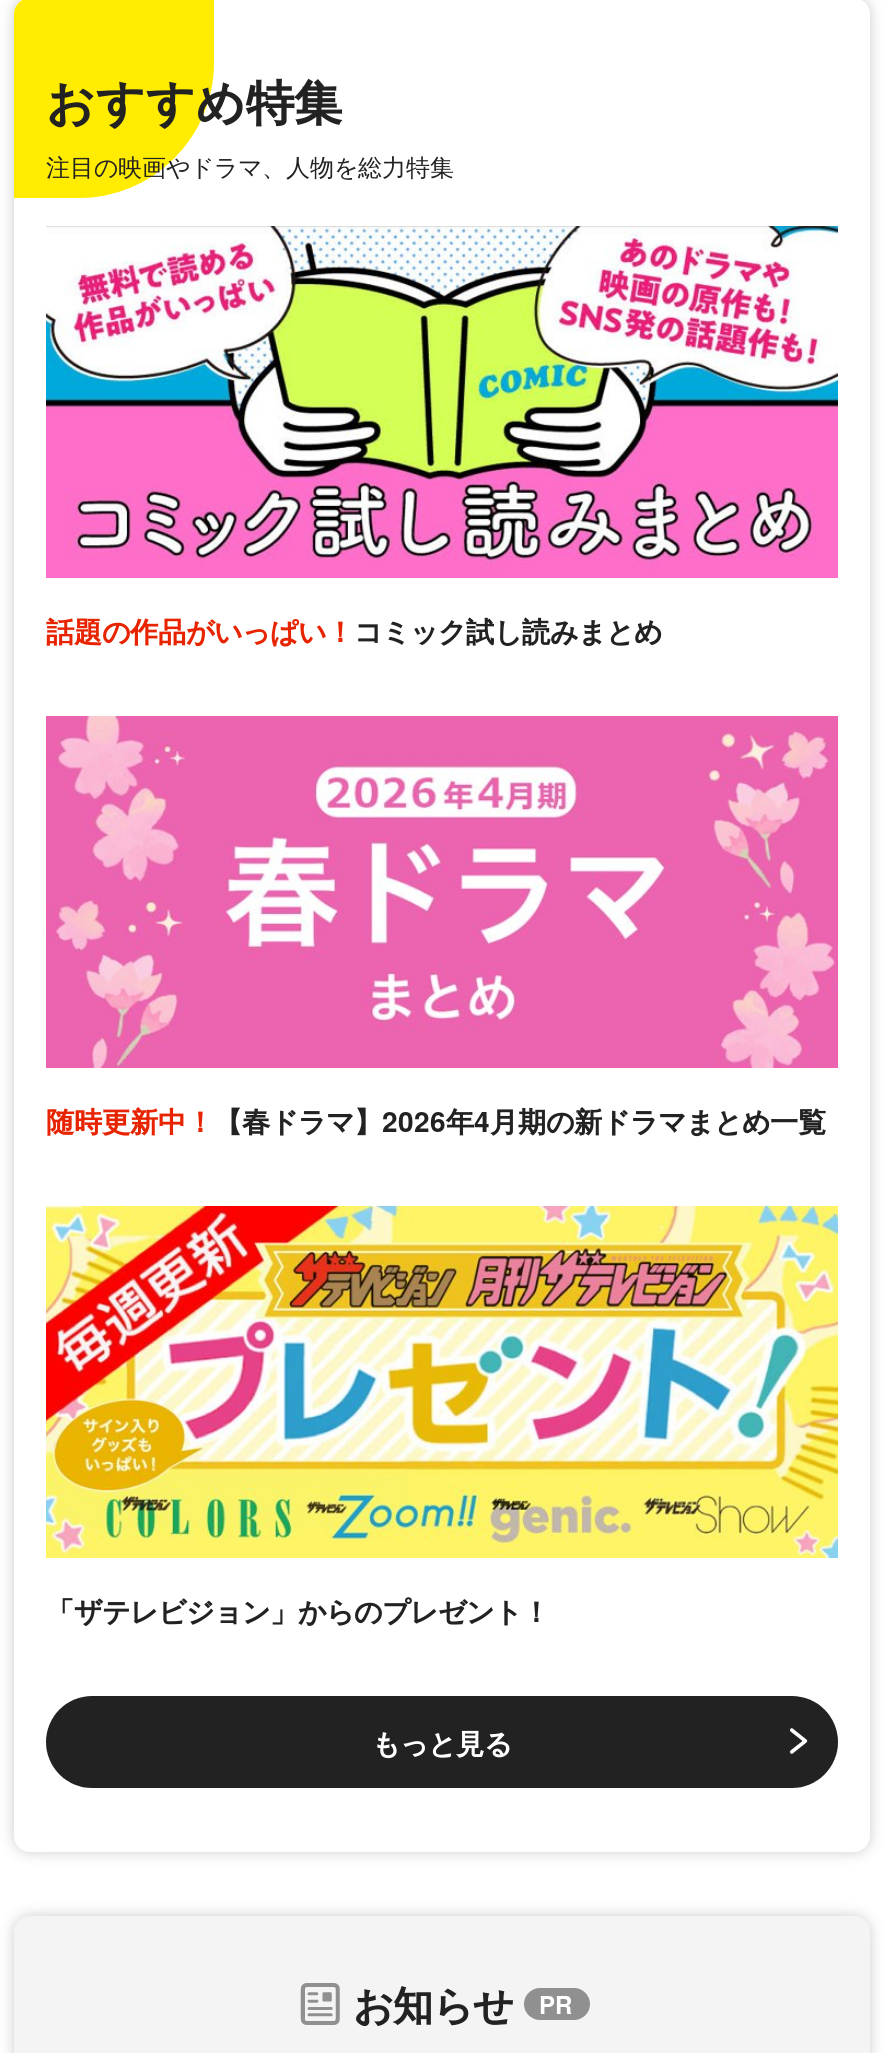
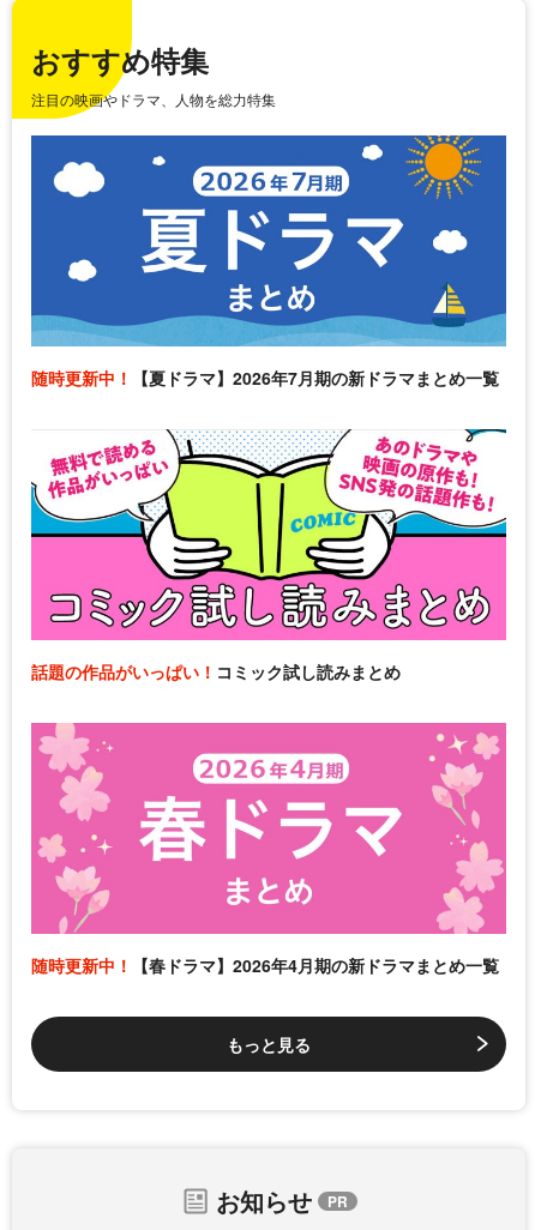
none -> [30,134,507,389] [image] | 随時更新中！【夏ドラマ】2026年7月期の新ドラマまとめ一覧
moved [46,224,836,1139] -> [31,428,505,977]: [image] | 話題の作品がいっぱい！コミック試し読みまとめ | 随時更新中！【春ドラマ】2026年4月期の新ドラマまとめ一覧
[44,1204,840,1629] [image] | 「ザテレビジョン」からのプレゼント！ -> none

